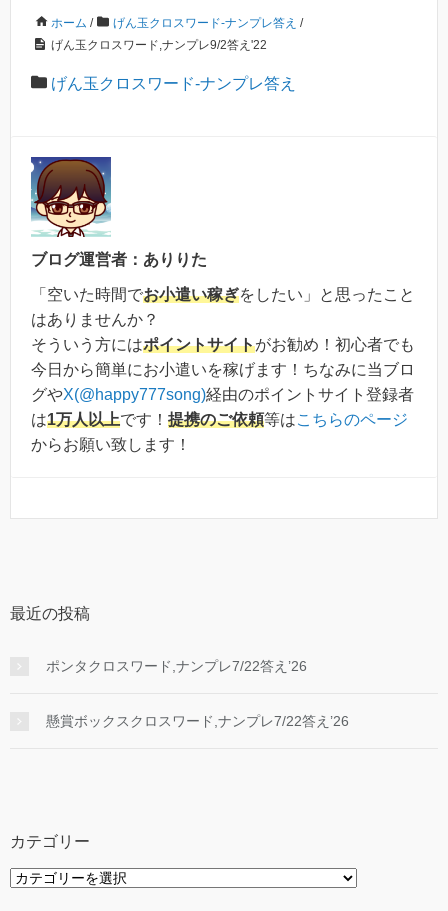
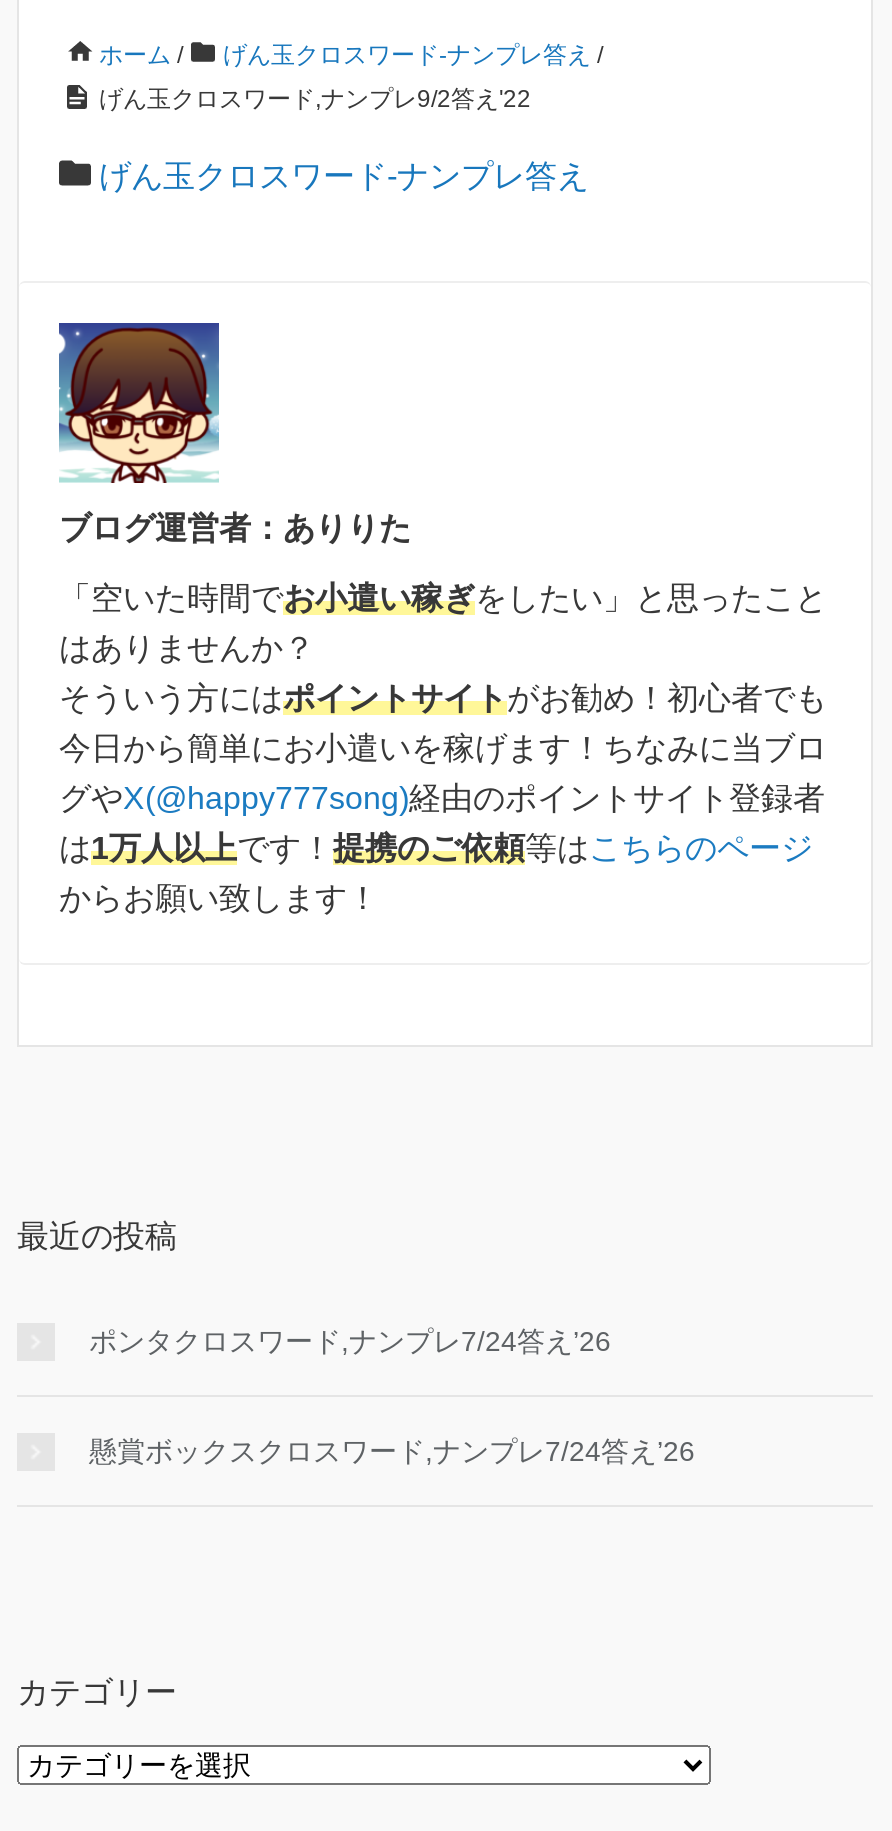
[46,658,307,674] ポンタクロスワード,ナンプレ7/22答え’26 -> [89,1325,611,1357] ポンタクロスワード,ナンプレ7/24答え’26
[46,713,349,729] 懸賞ボックスクロスワード,ナンプレ7/22答え’26 -> [89,1435,695,1467] 懸賞ボックスクロスワード,ナンプレ7/24答え’26

